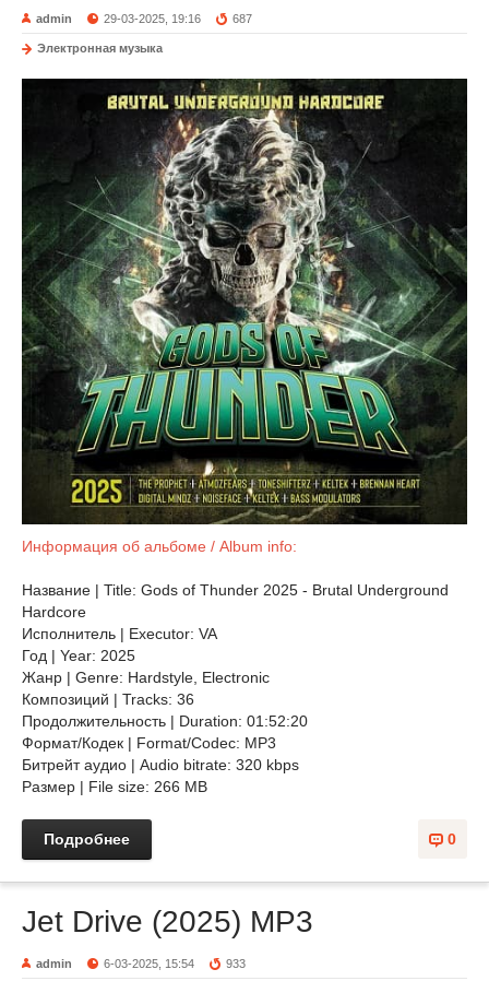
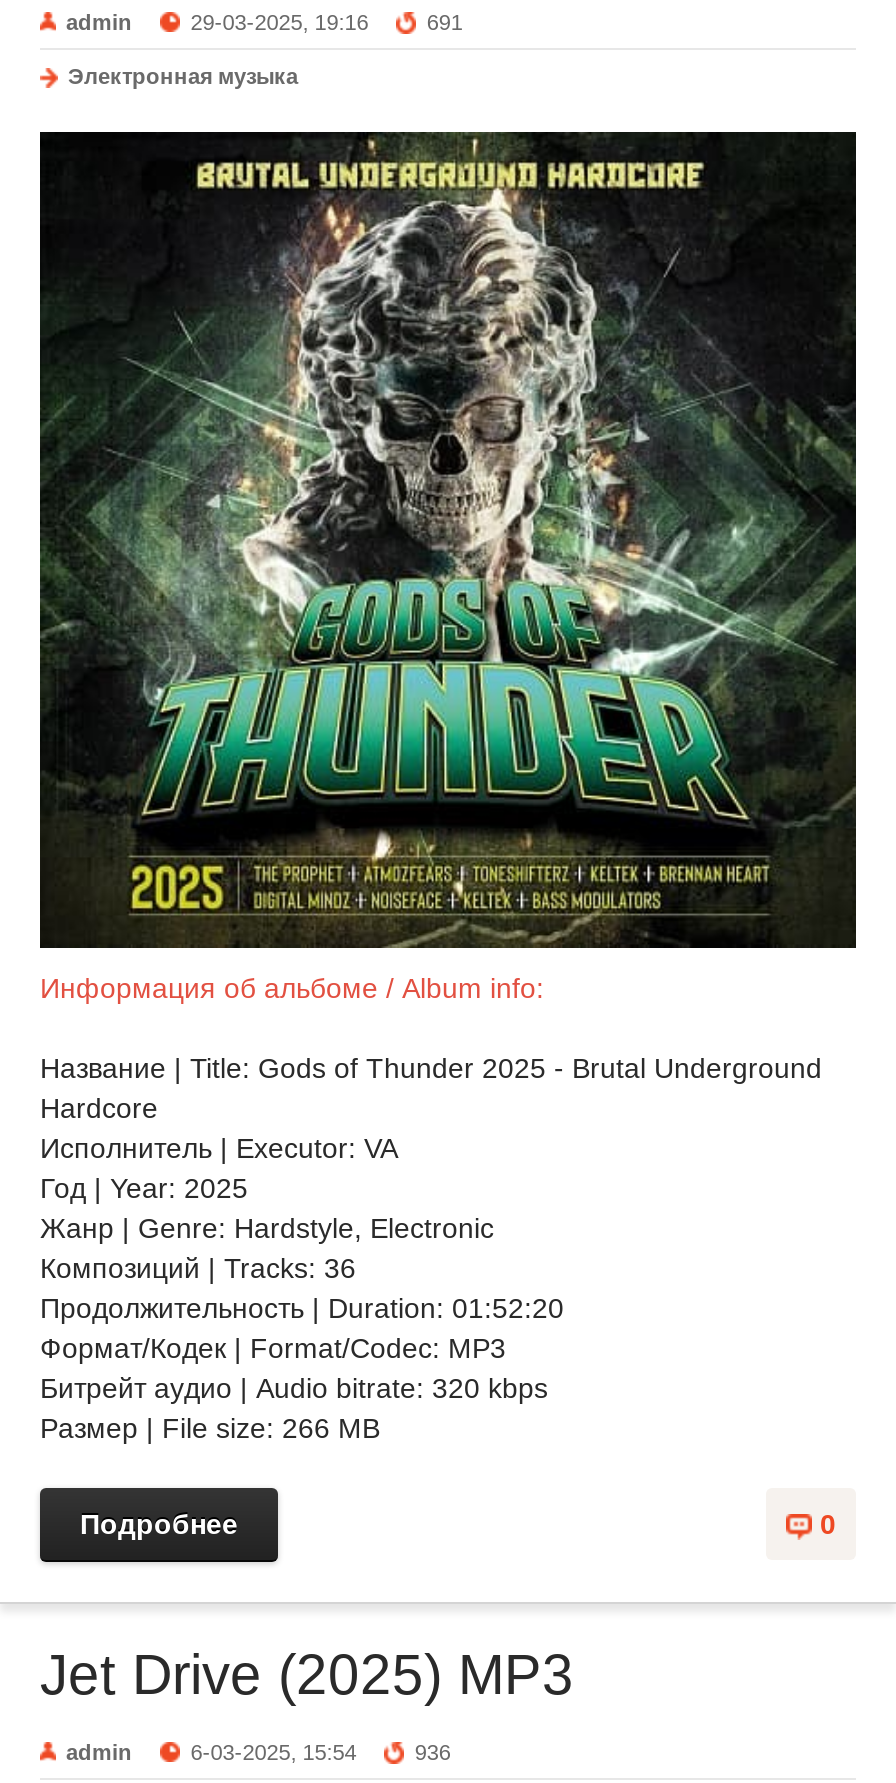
[233,12,253,25] 687 -> [427,10,463,34] 691
[226,957,246,970] 933 -> [415,1740,451,1764] 936

